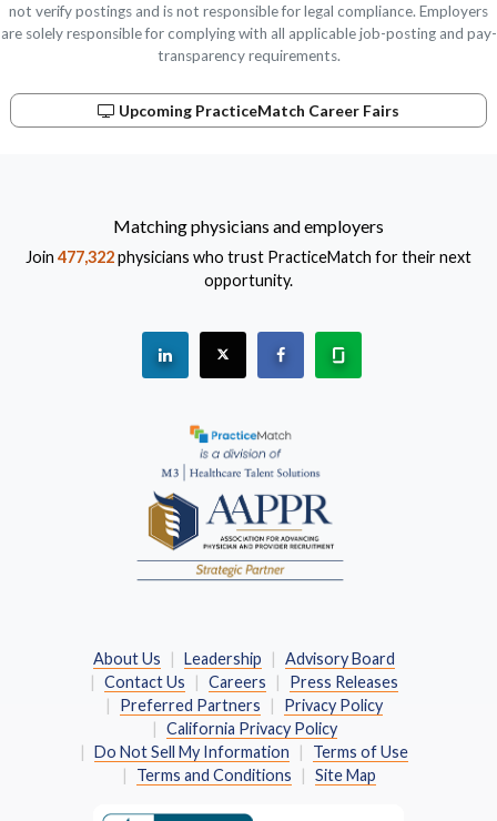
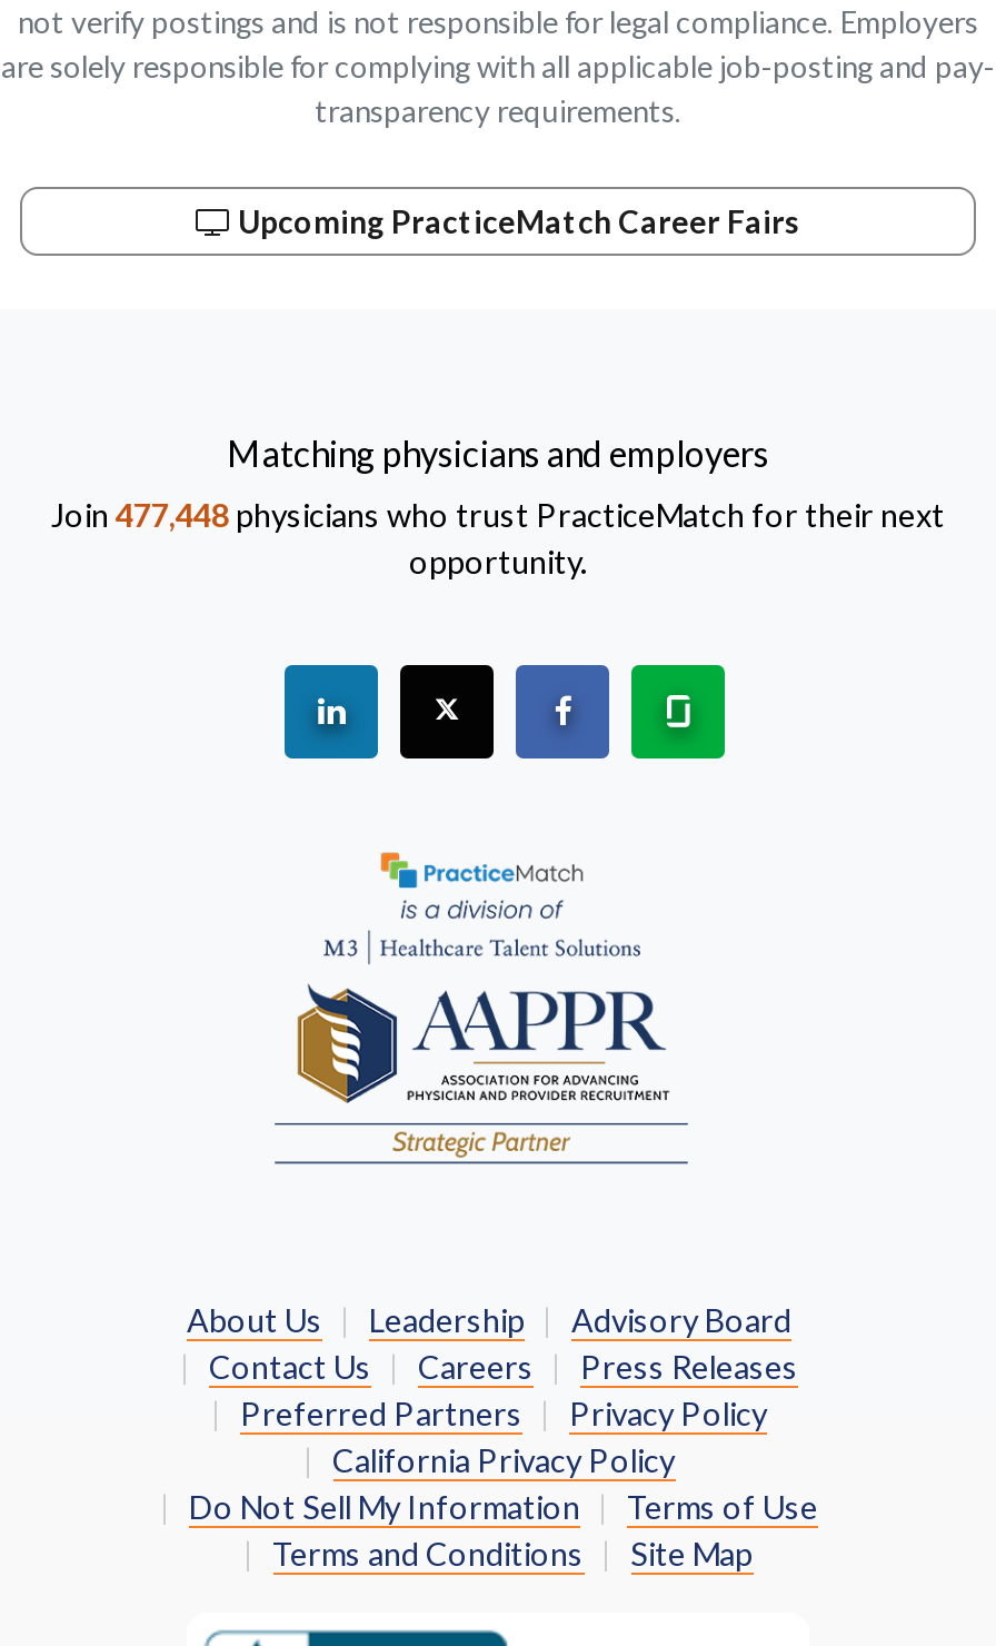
[26,248,471,267] Join 477,322 physicians who trust PracticeMatch for their next -> [51,497,945,535] Join 477,448 physicians who trust PracticeMatch for their next

